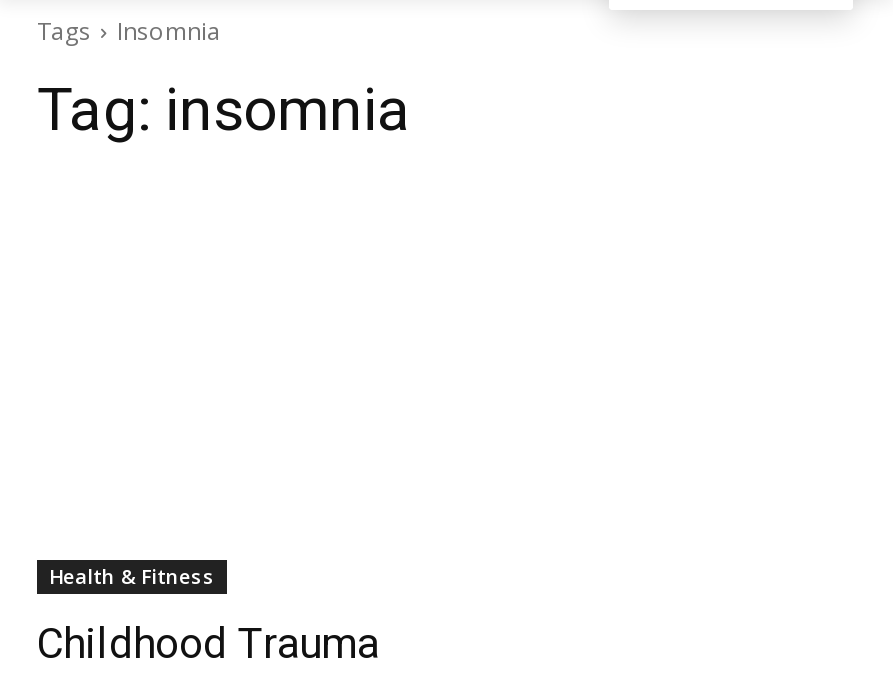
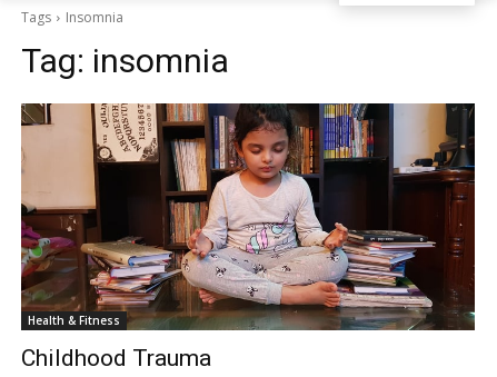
none -> [20,102,476,331] [image]

